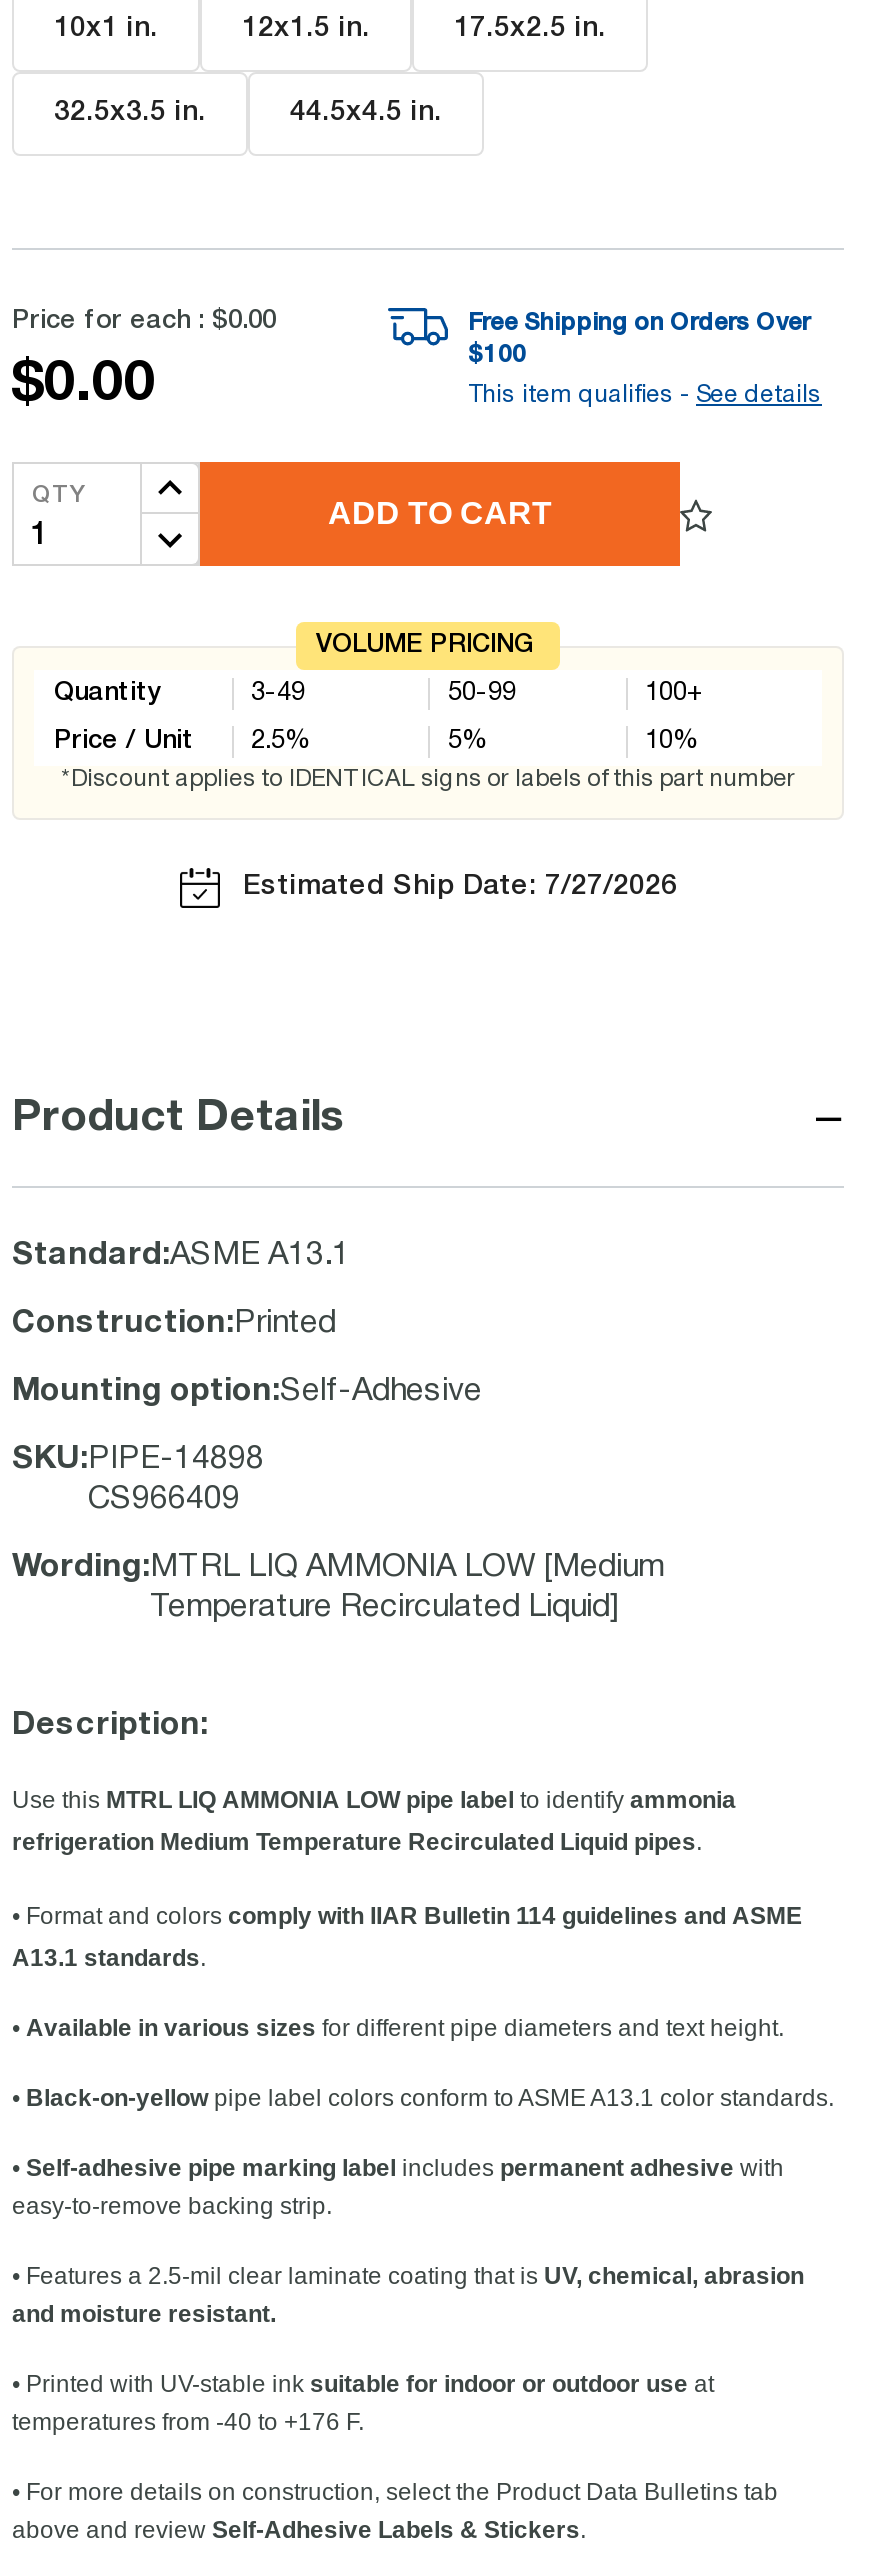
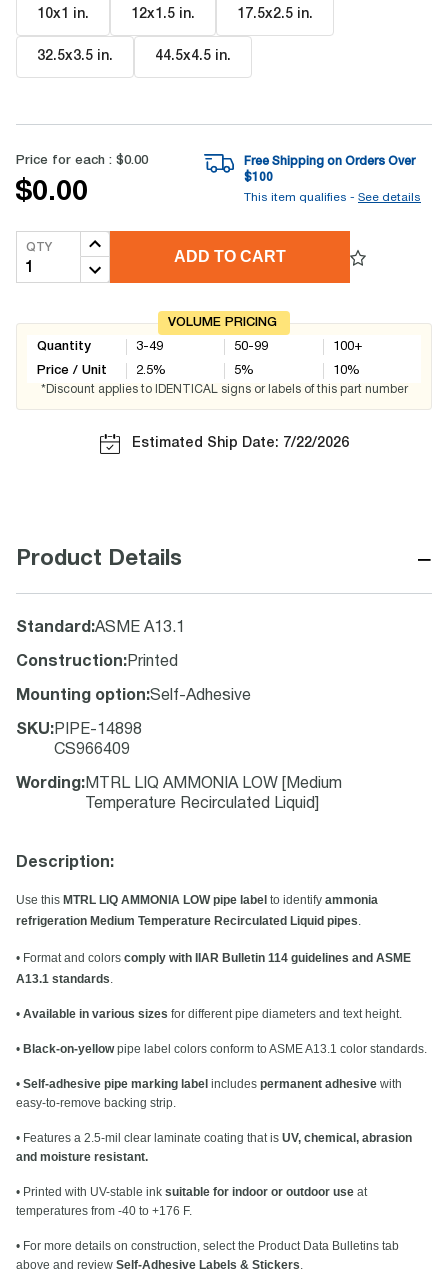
[243,874,677,900] Estimated Ship Date: 7/27/2026 -> [131,437,348,450] Estimated Ship Date: 7/22/2026

